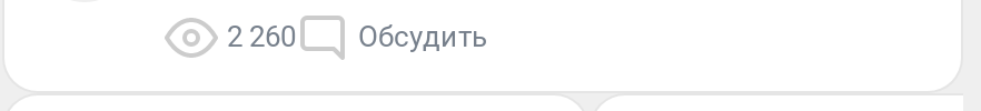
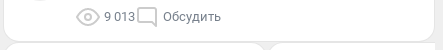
[227,19,487,53] 2 260 Обсудить -> [104,9,221,24] 9 013 Обсудить

